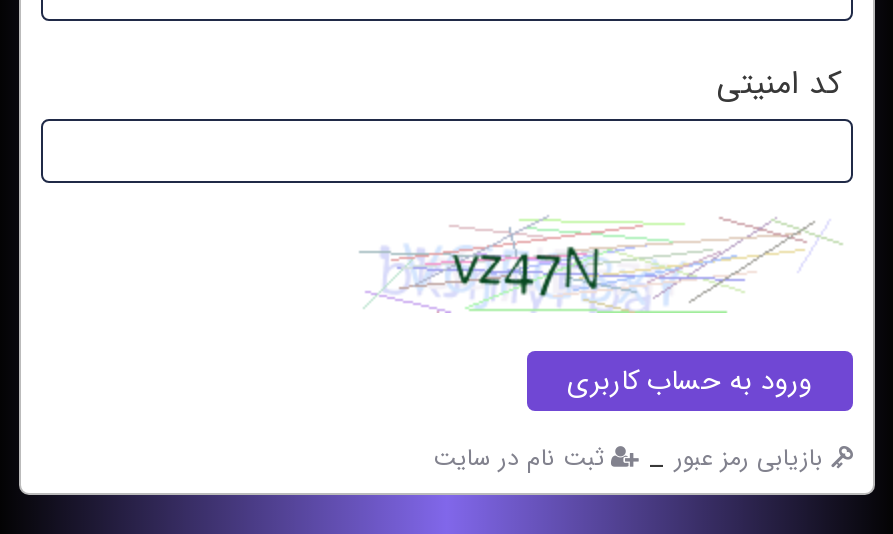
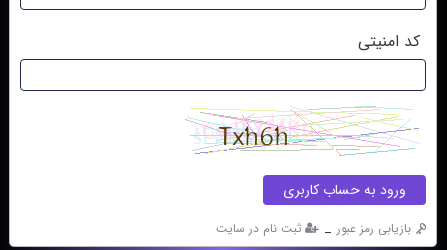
[363,225,807,313] [image] -> [188,106,418,155] [image]

